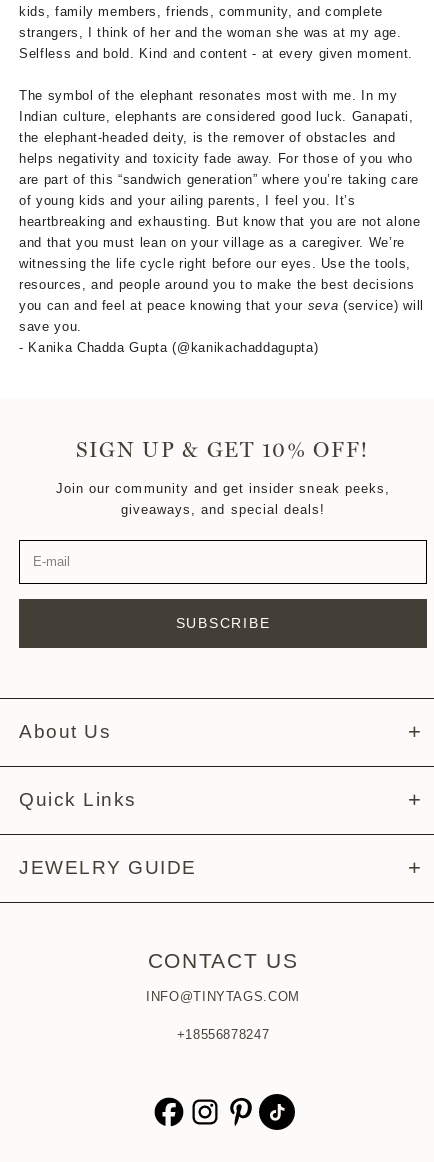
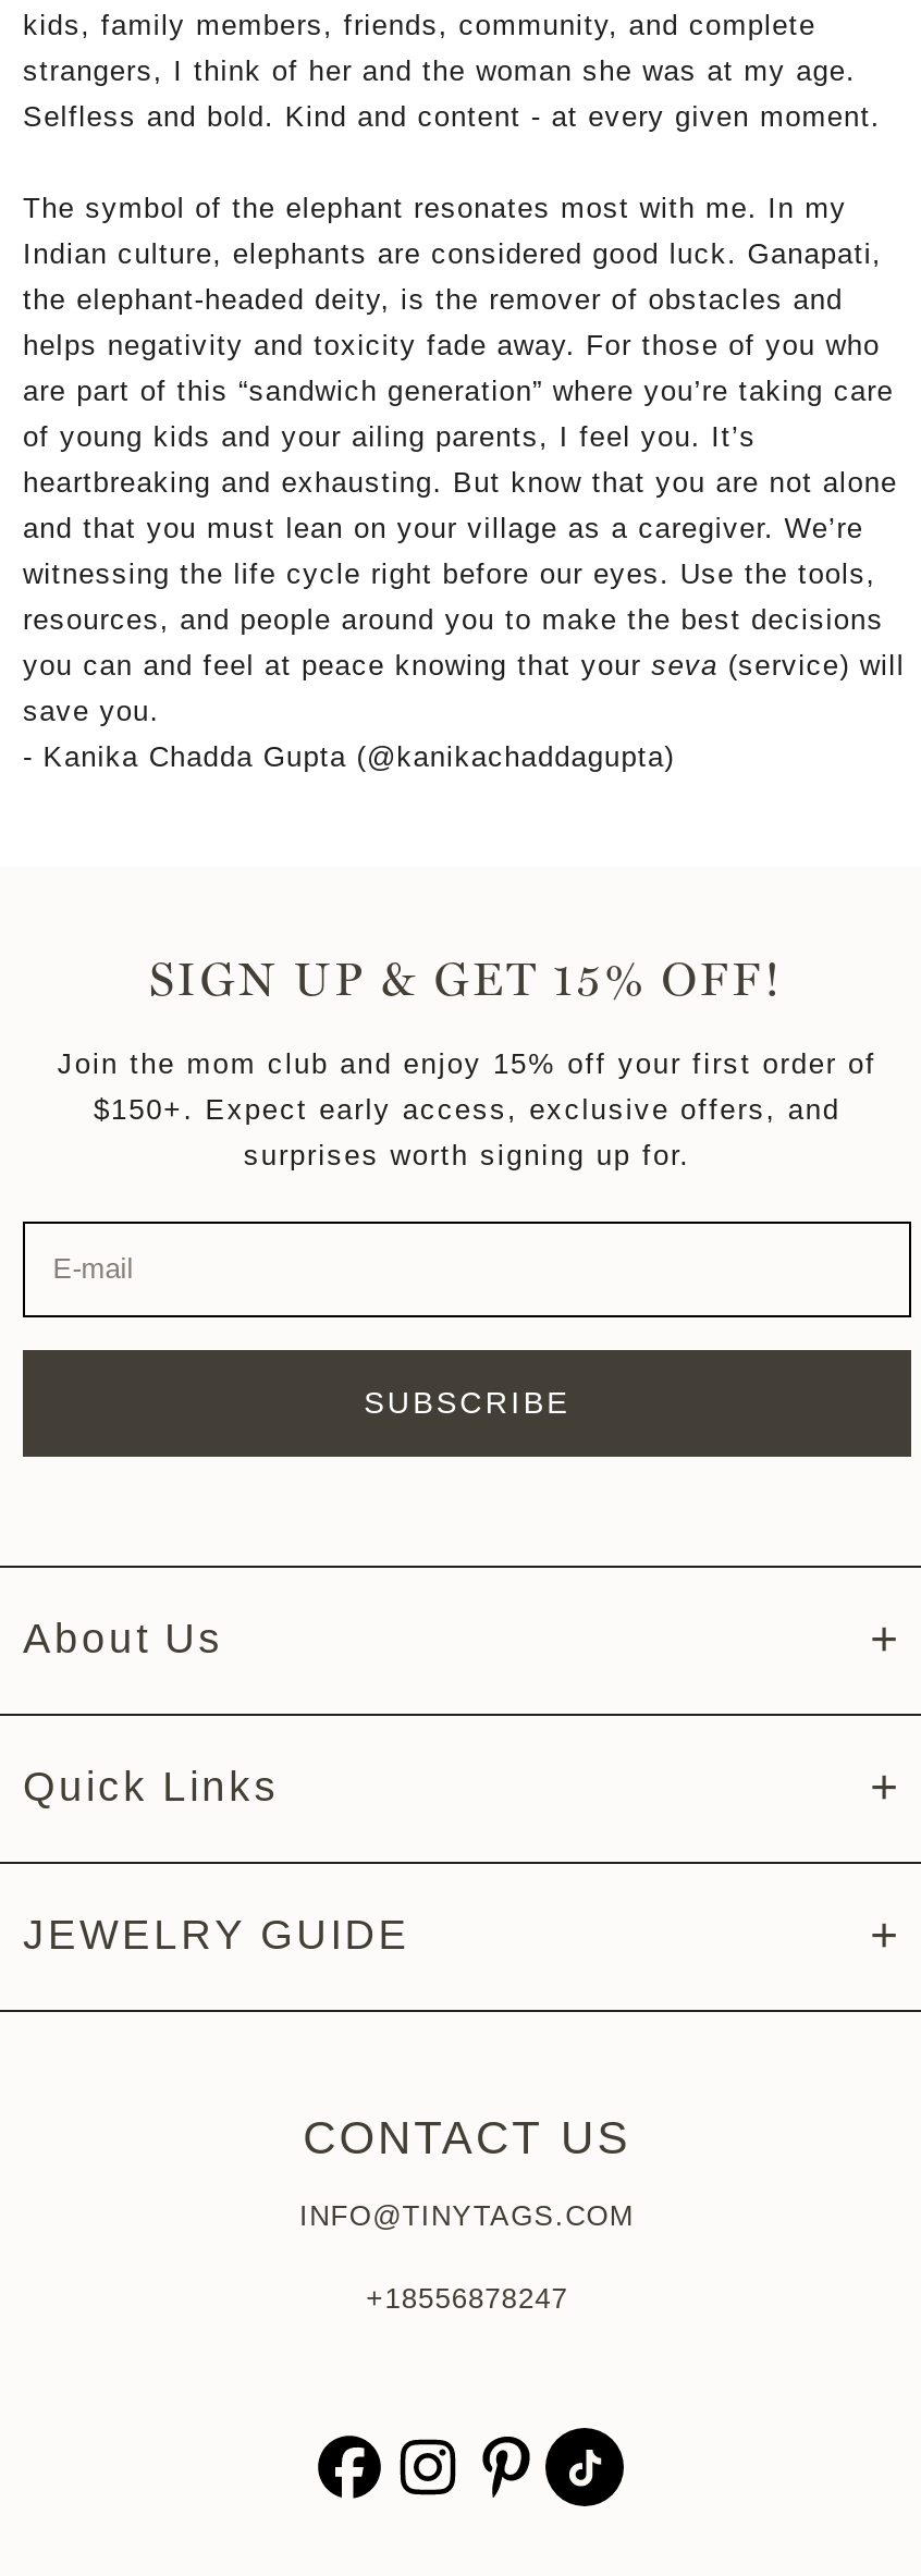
[76,437,370,462] SIGN UP & GET 10% OFF! -> [149,952,785,1006] SIGN UP & GET 15% OFF!
[56,481,390,517] Join our community and get insider sneak peeks, | giveaways, and special deals! -> [57,1047,877,1172] Join the mom club and enjoy 15% off your first order of | $150+. Expect early access, exclusive offers, and | surprises worth signing up for.

